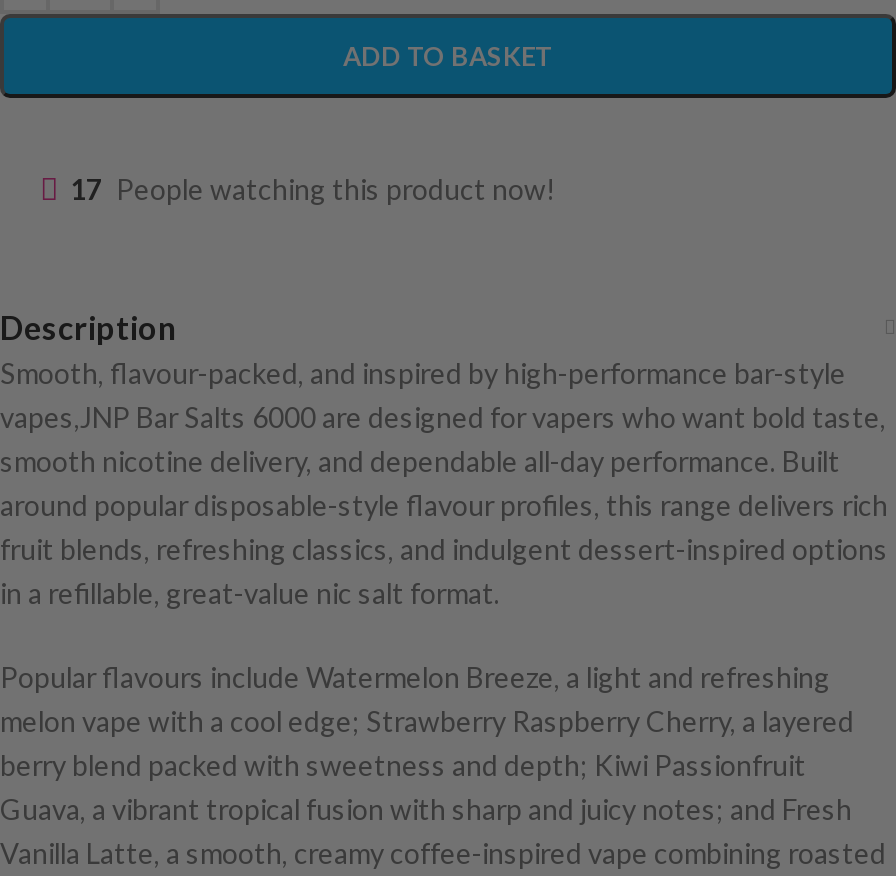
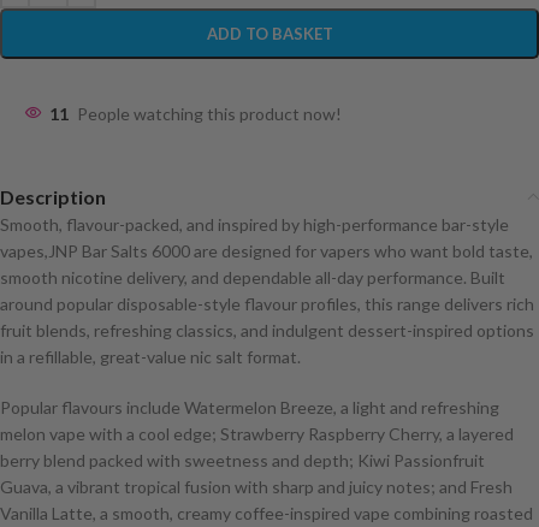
[70,172,556,206] 17 People watching this product now! -> [49,103,342,124] 11 People watching this product now!

